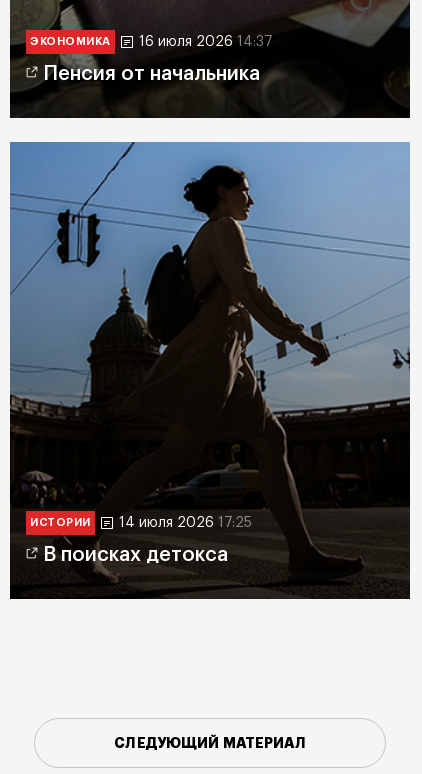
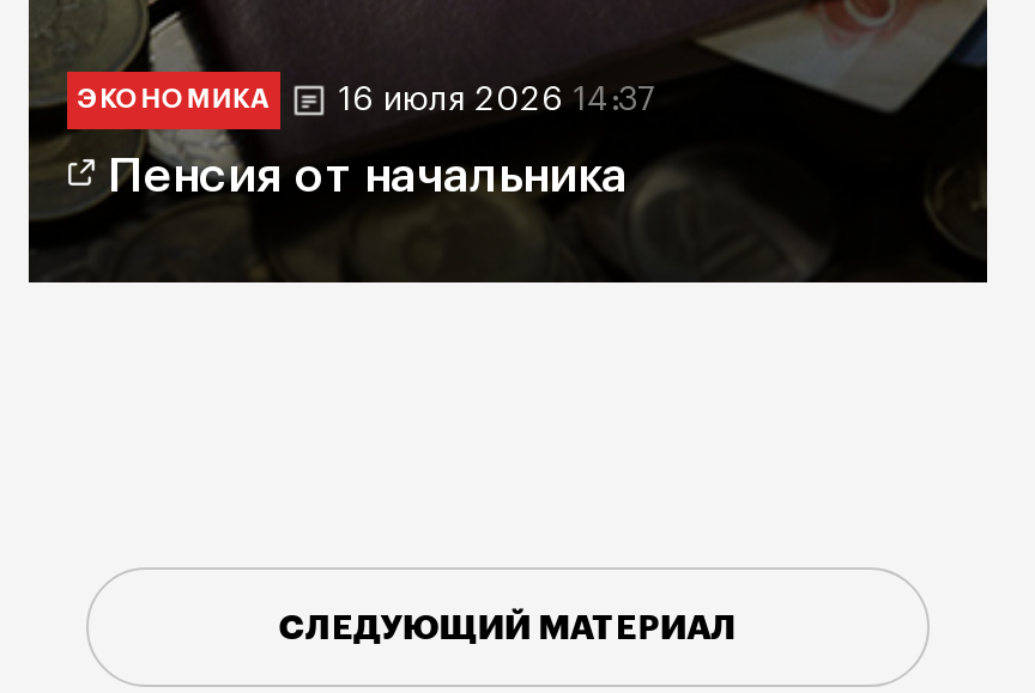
[9,141,410,598] [image] | ИСТОРИИ | 14 июля 2026 17:25 | В поисках детокса -> none

